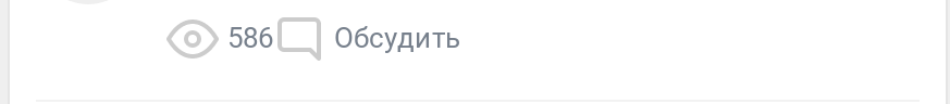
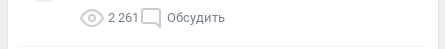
[227,22,460,54] 586 Обсудить -> [108,10,225,25] 2 261 Обсудить

